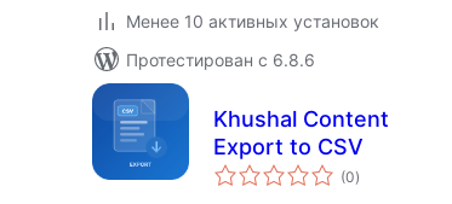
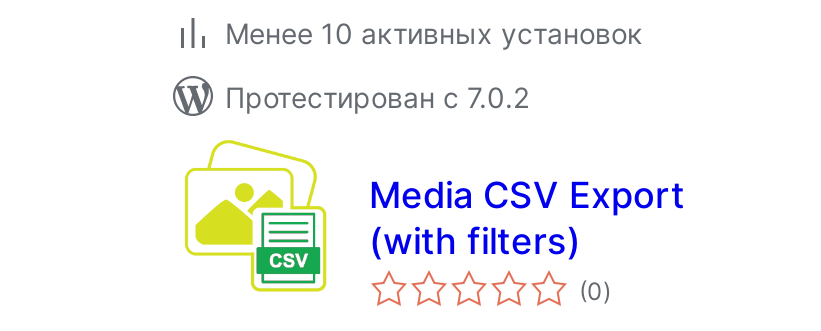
[126,49,315,70] Протестирован с 6.8.6 -> [225,80,529,114] Протестирован с 7.0.2
[91,82,389,181] [image] | Khushal Content | Export to CSV -> [169,136,685,296] [image] | Media CSV Export | (with filters)

